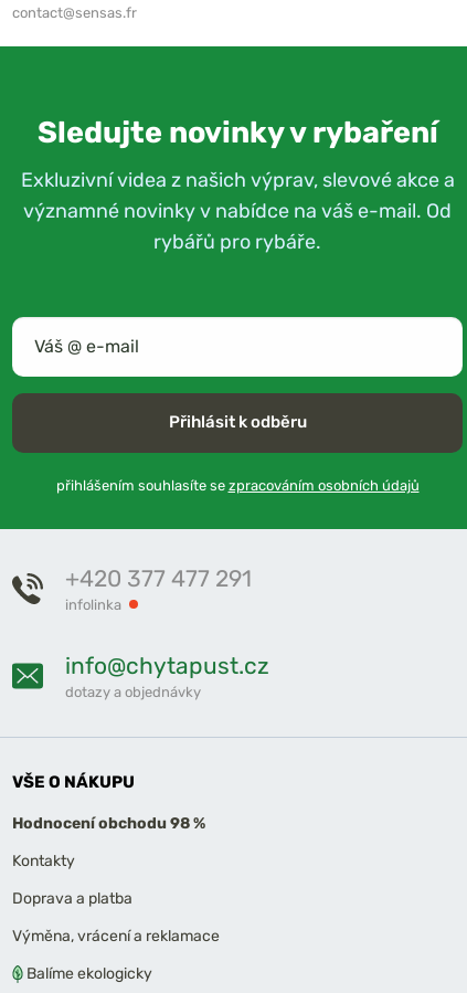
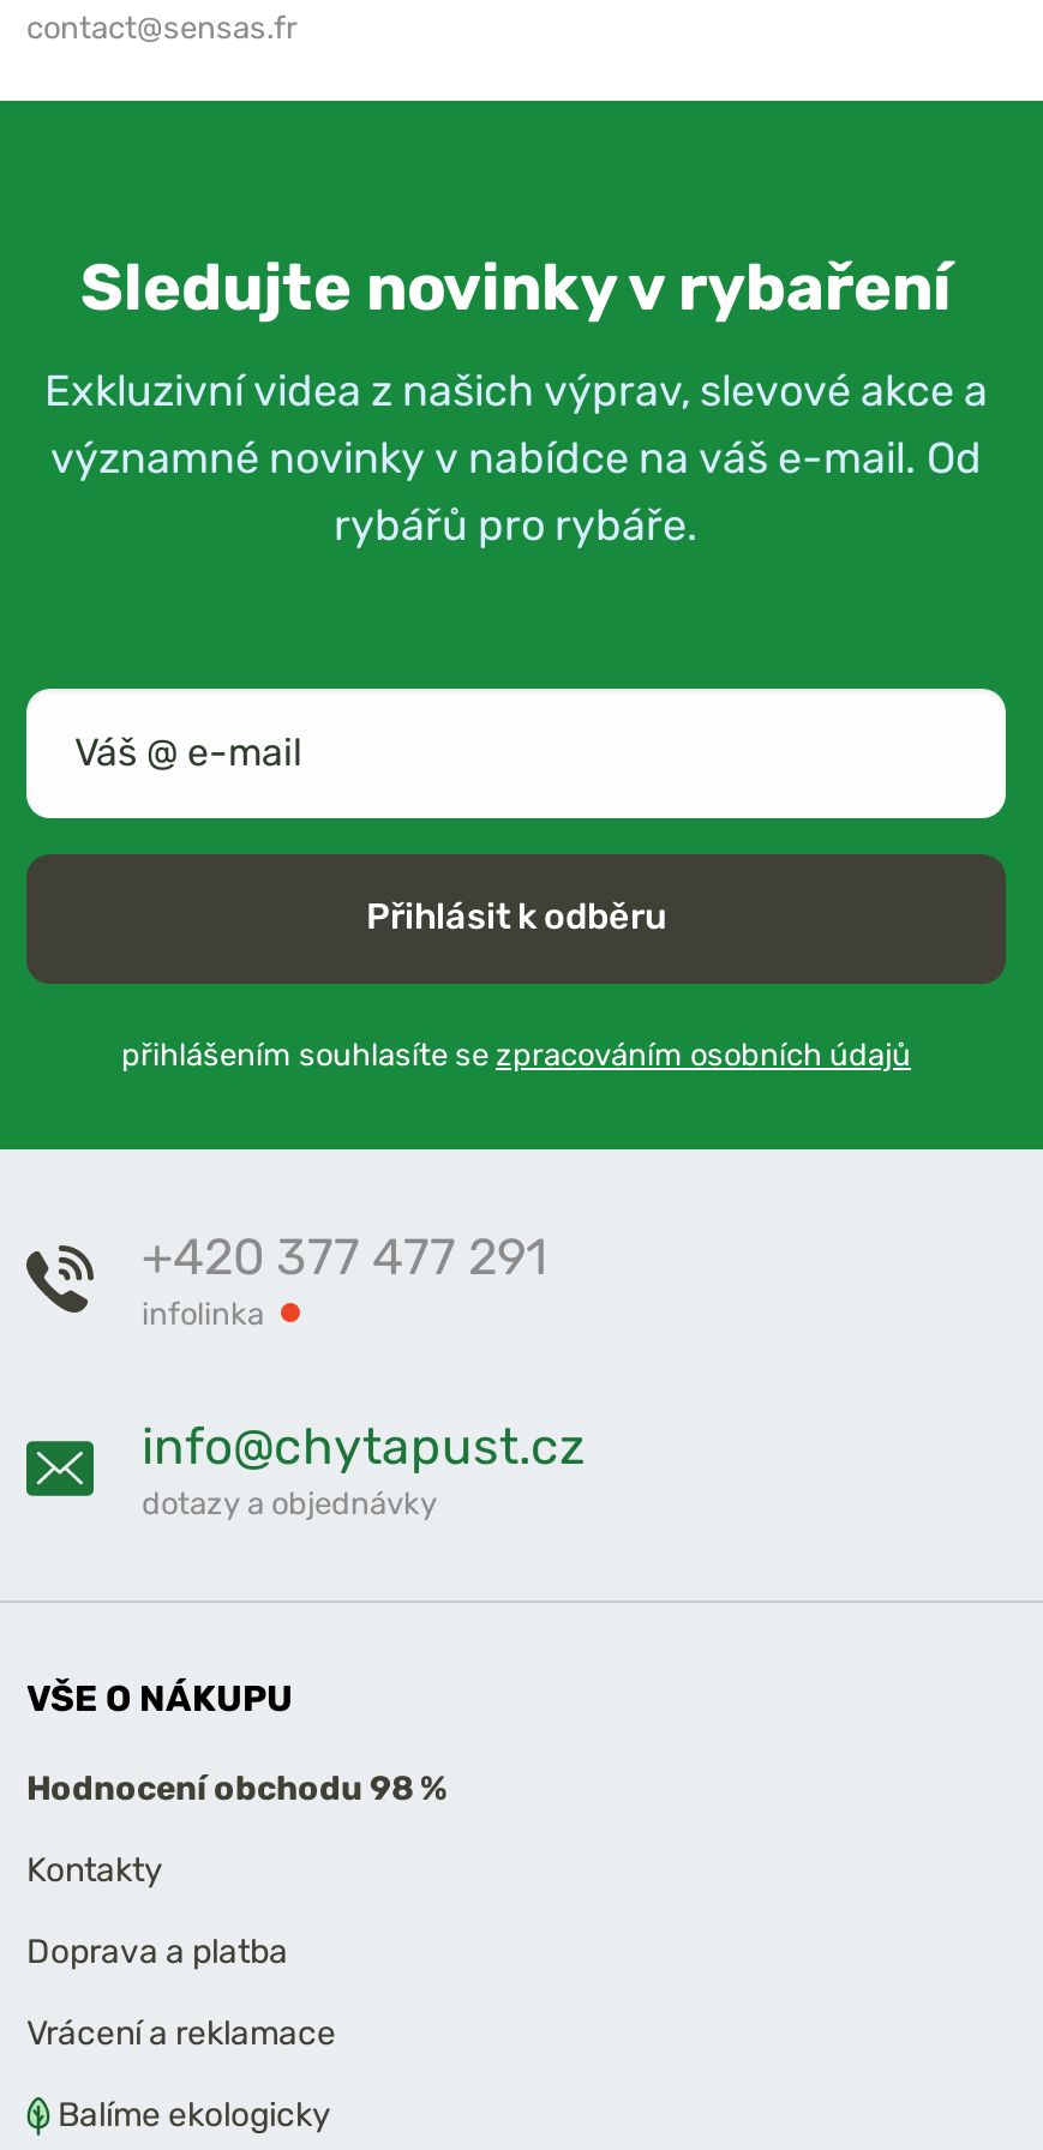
[12,926,220,945] Výměna, vrácení a reklamace -> [26,2012,336,2053] Vrácení a reklamace

